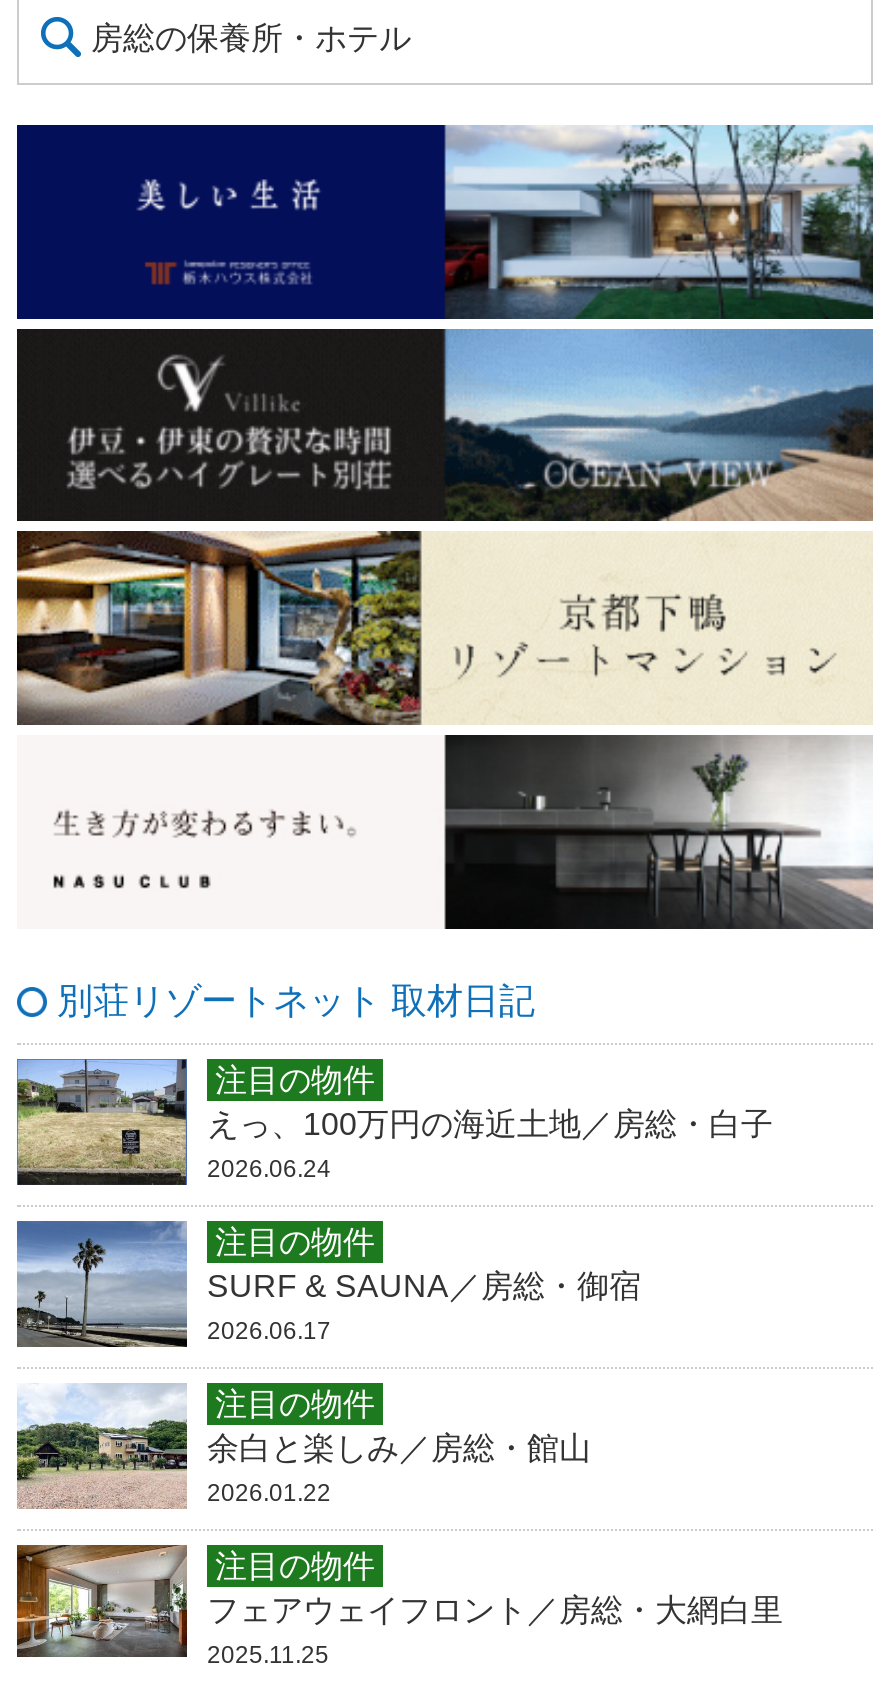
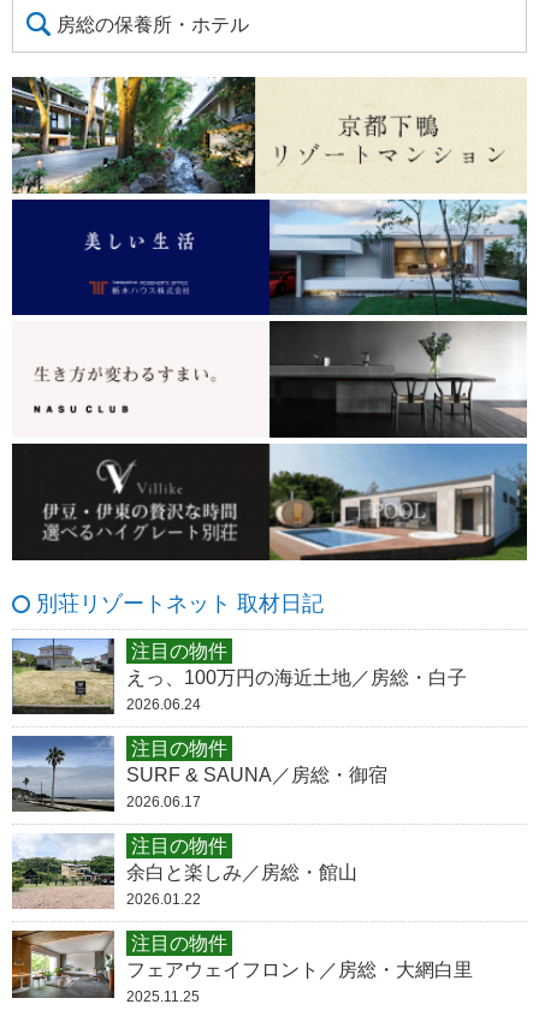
[15,123,875,931] [image] -> [11,76,528,562] [image]

